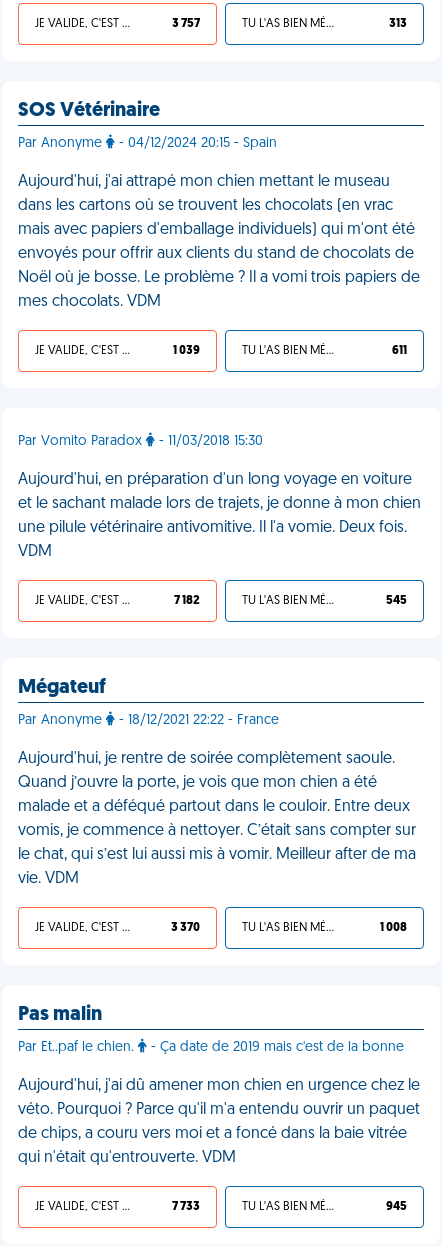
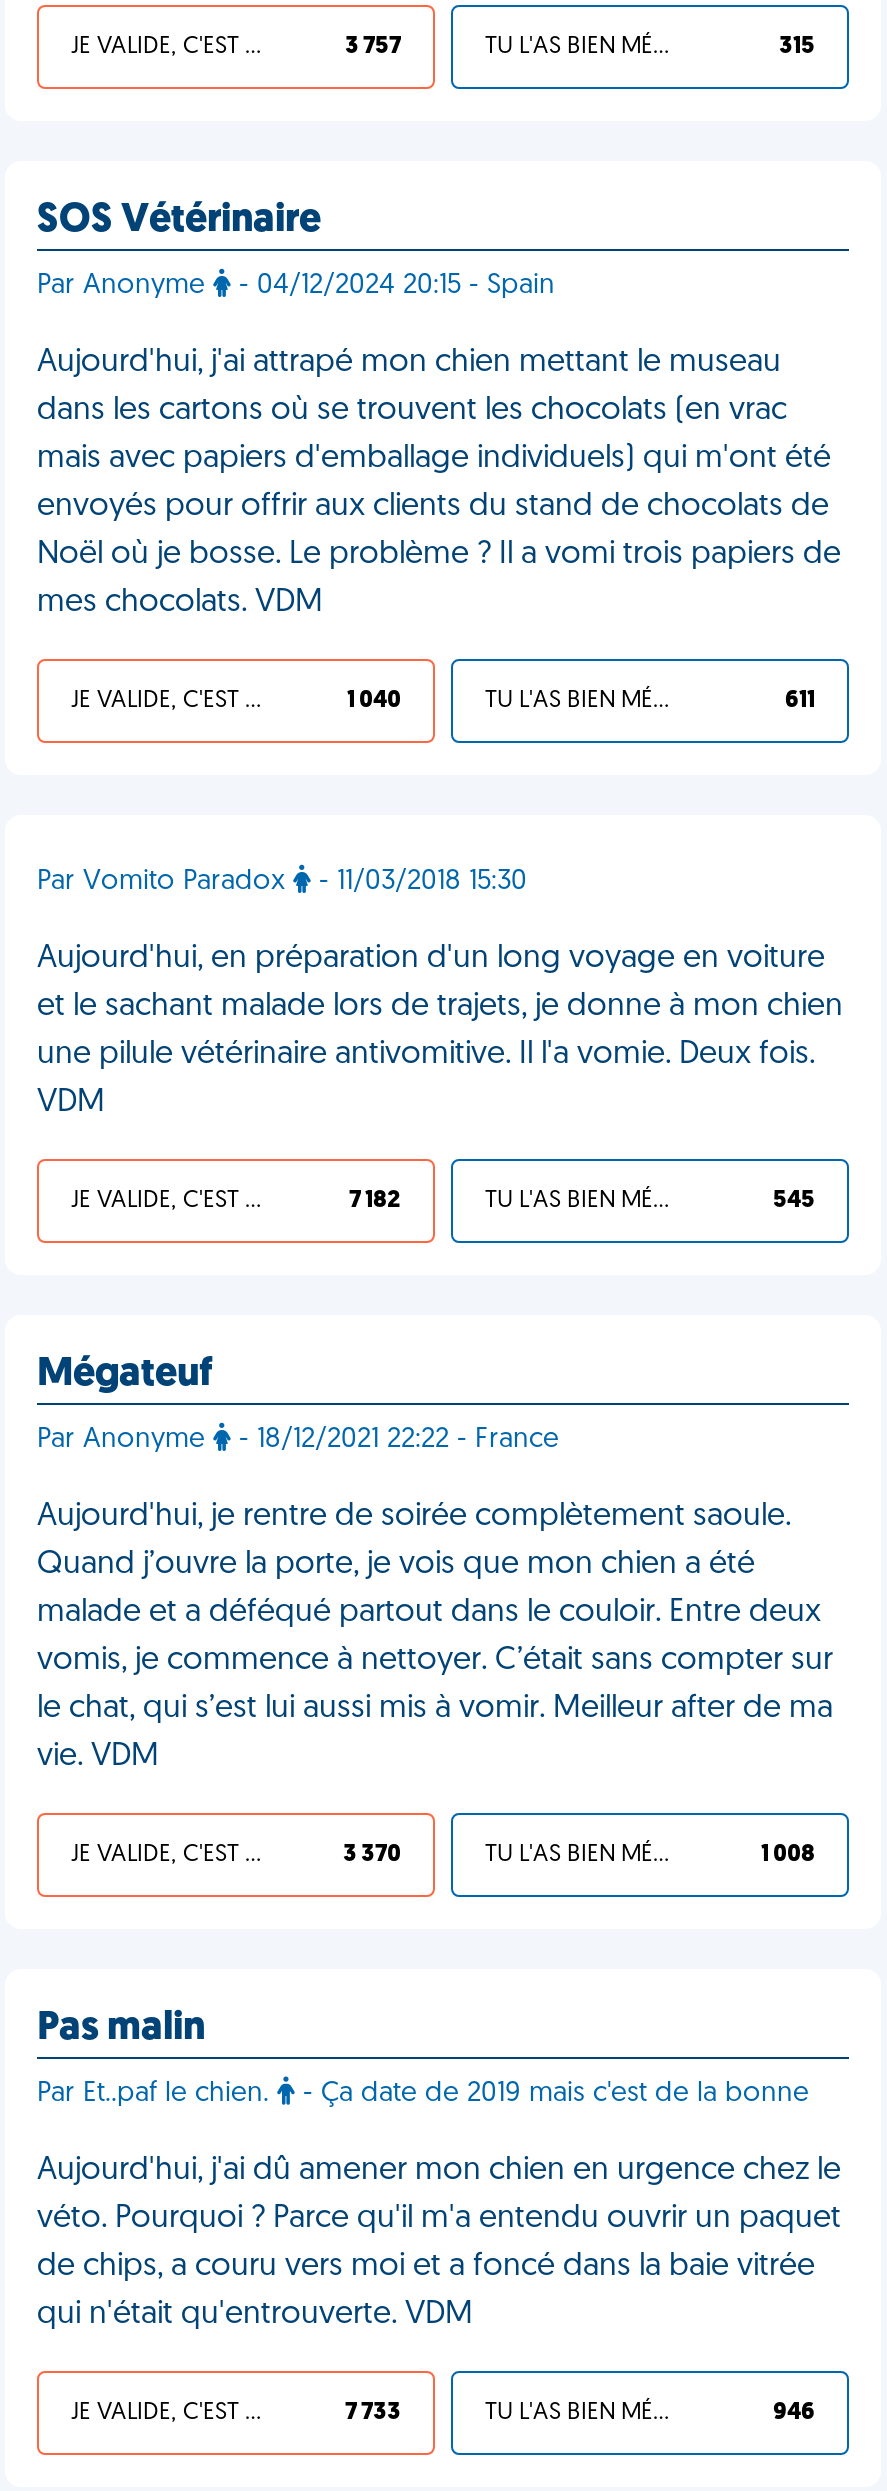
[389,18,407,30] 313 -> [779,35,815,59] 315
[173,345,200,357] 1 039 -> [347,689,401,713] 1 040
[386,1201,407,1213] 945 -> [773,2401,815,2425] 946

